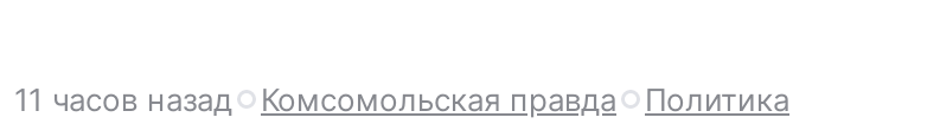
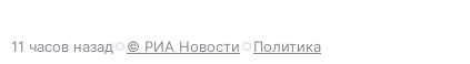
[261,80,616,118] Комсомольская правда -> [127,38,240,55] © РИА Новости

